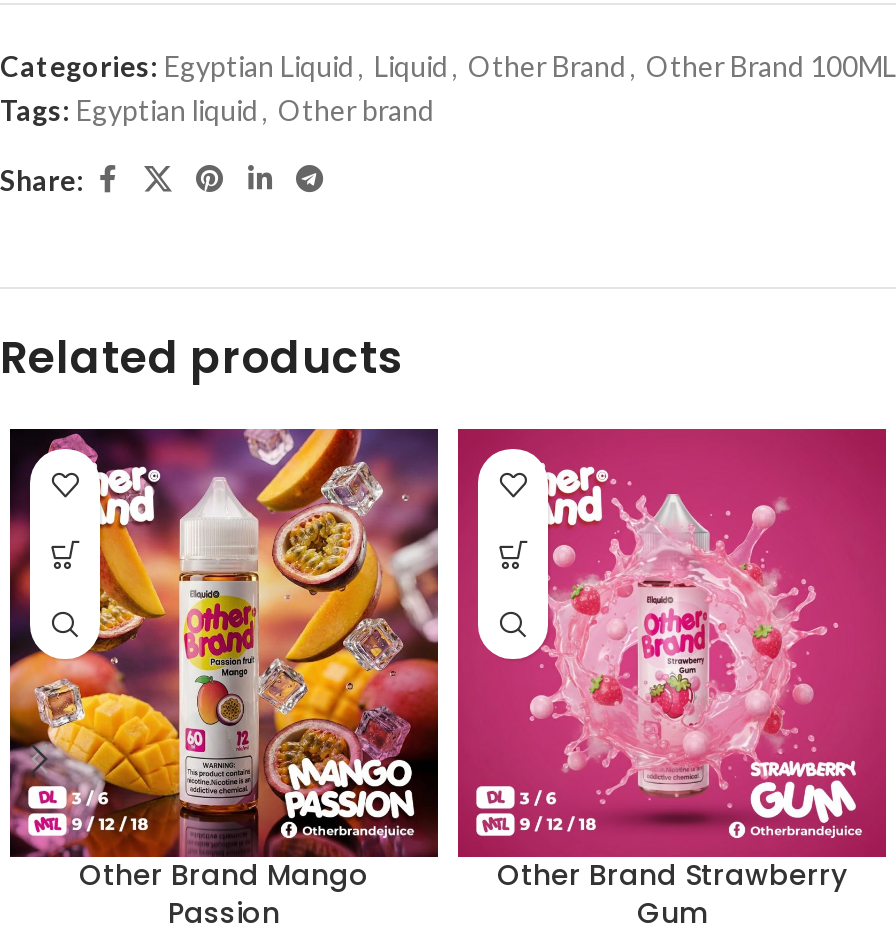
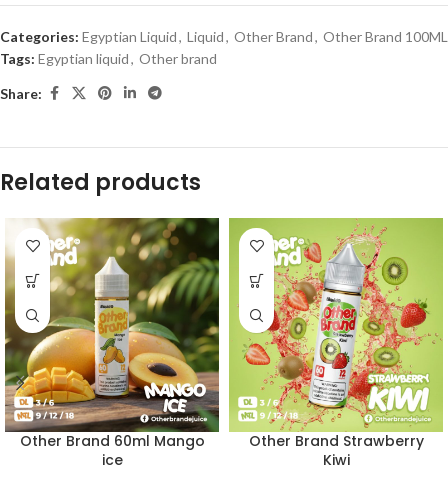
[8,427,440,933] [image] | Other Brand Mango | Passion -> [4,217,220,470] [image] | Other Brand 60ml Mango | ice
[456,427,888,933] [image] | Gum -> [228,217,444,470] [image] | Kiwi

